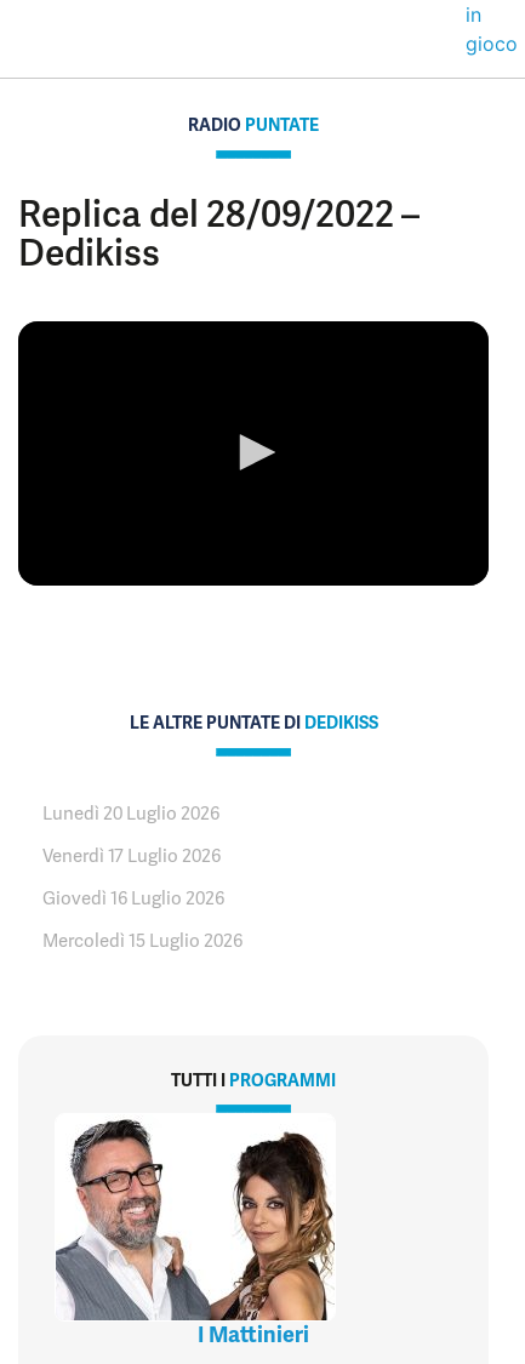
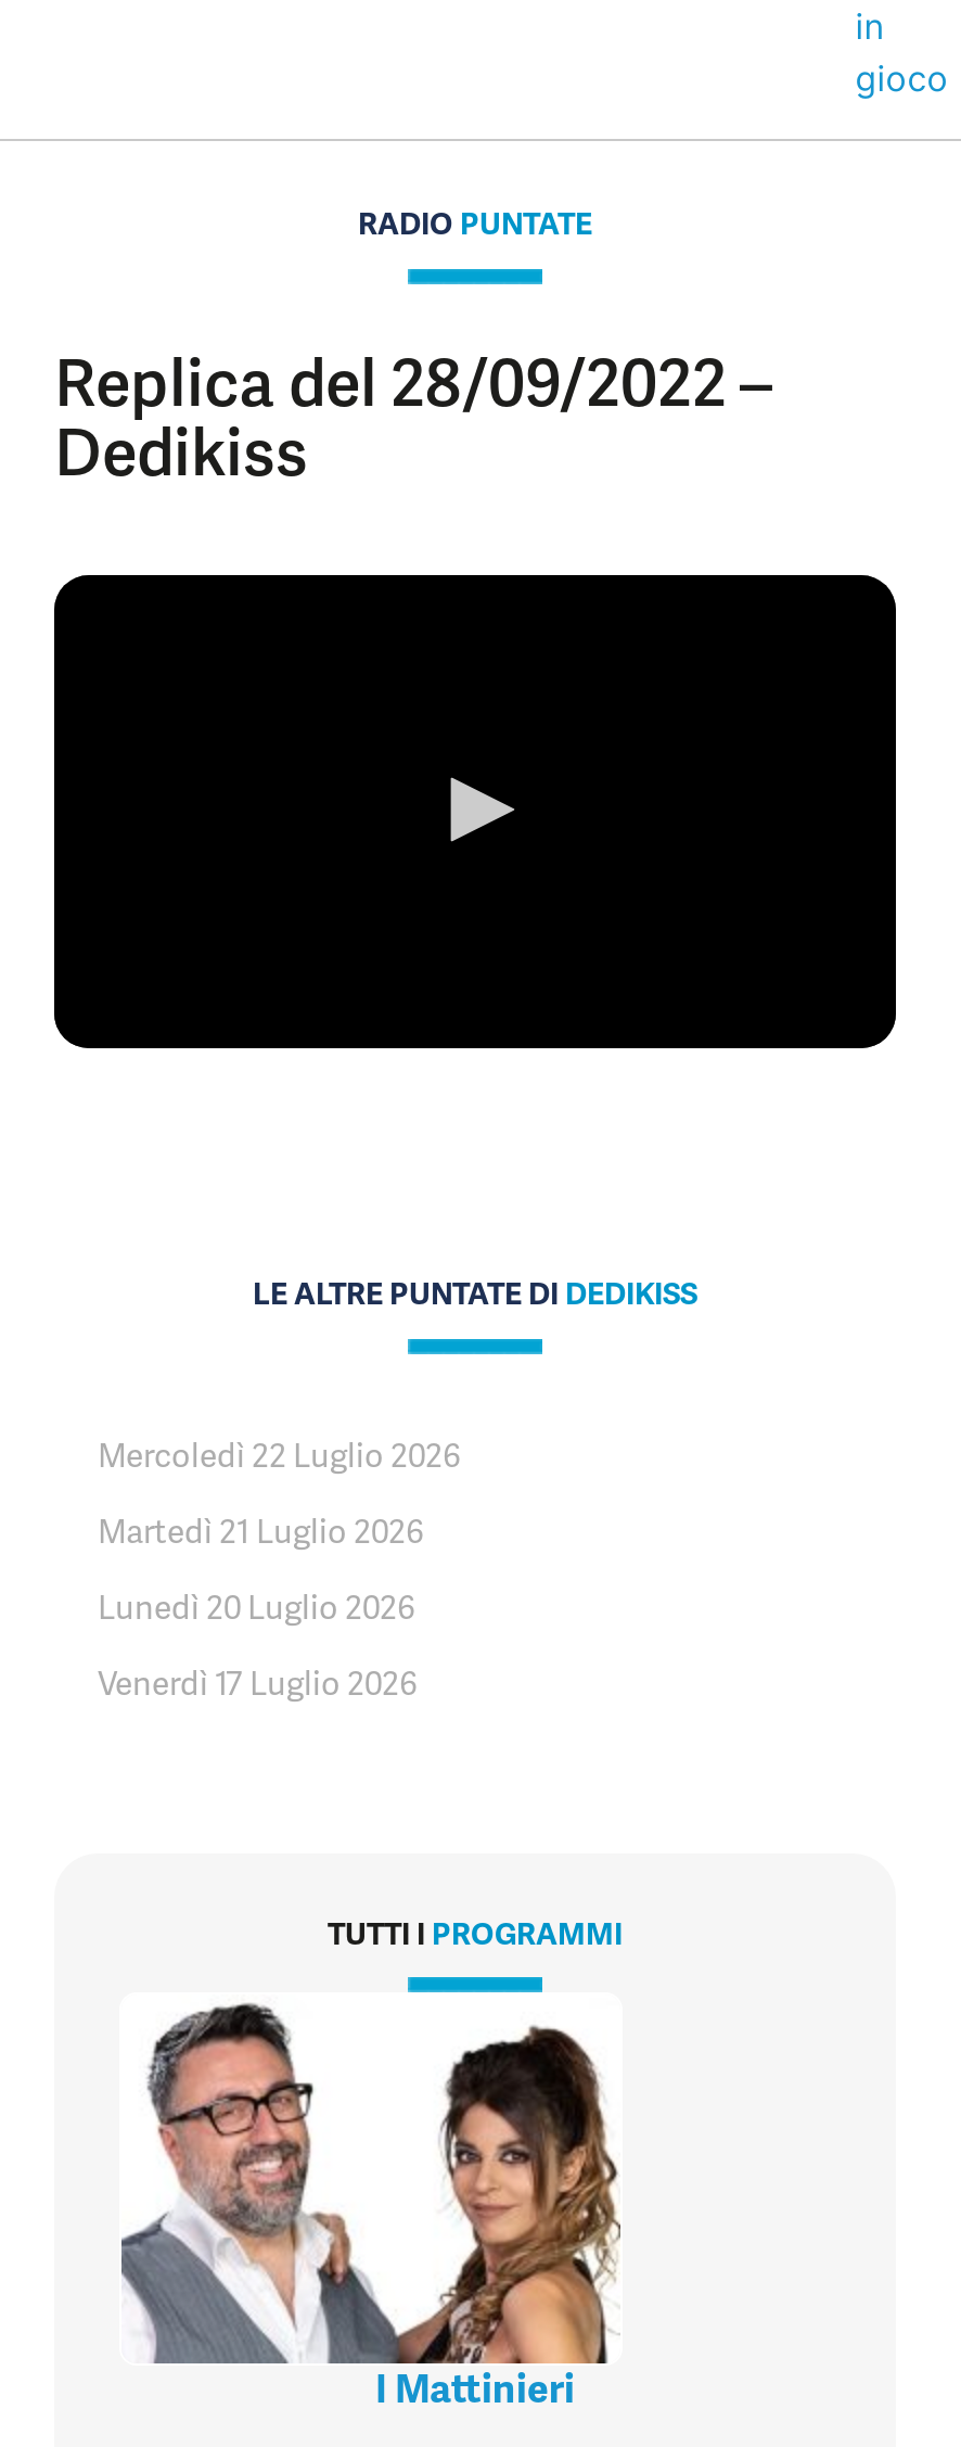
none -> [98,1435,460,1554] Mercoledì 22 Luglio 2026 | Martedì 21 Luglio 2026
moved [42,802,221,868] -> [98,1587,417,1706]: Lunedì 20 Luglio 2026 | Venerdì 17 Luglio 2026
[42,887,242,953] Giovedì 16 Luglio 2026 | Mercoledì 15 Luglio 2026 -> none

